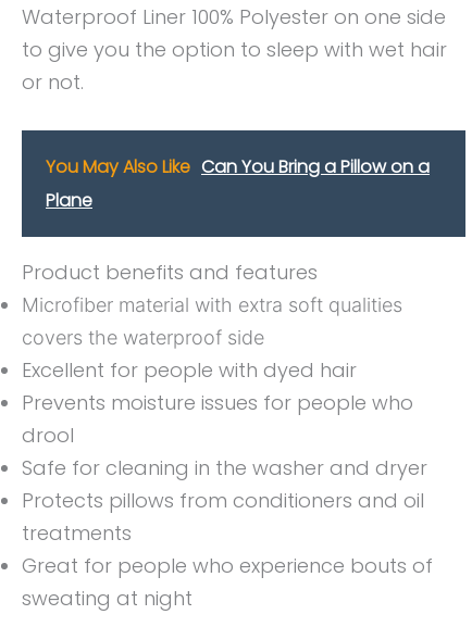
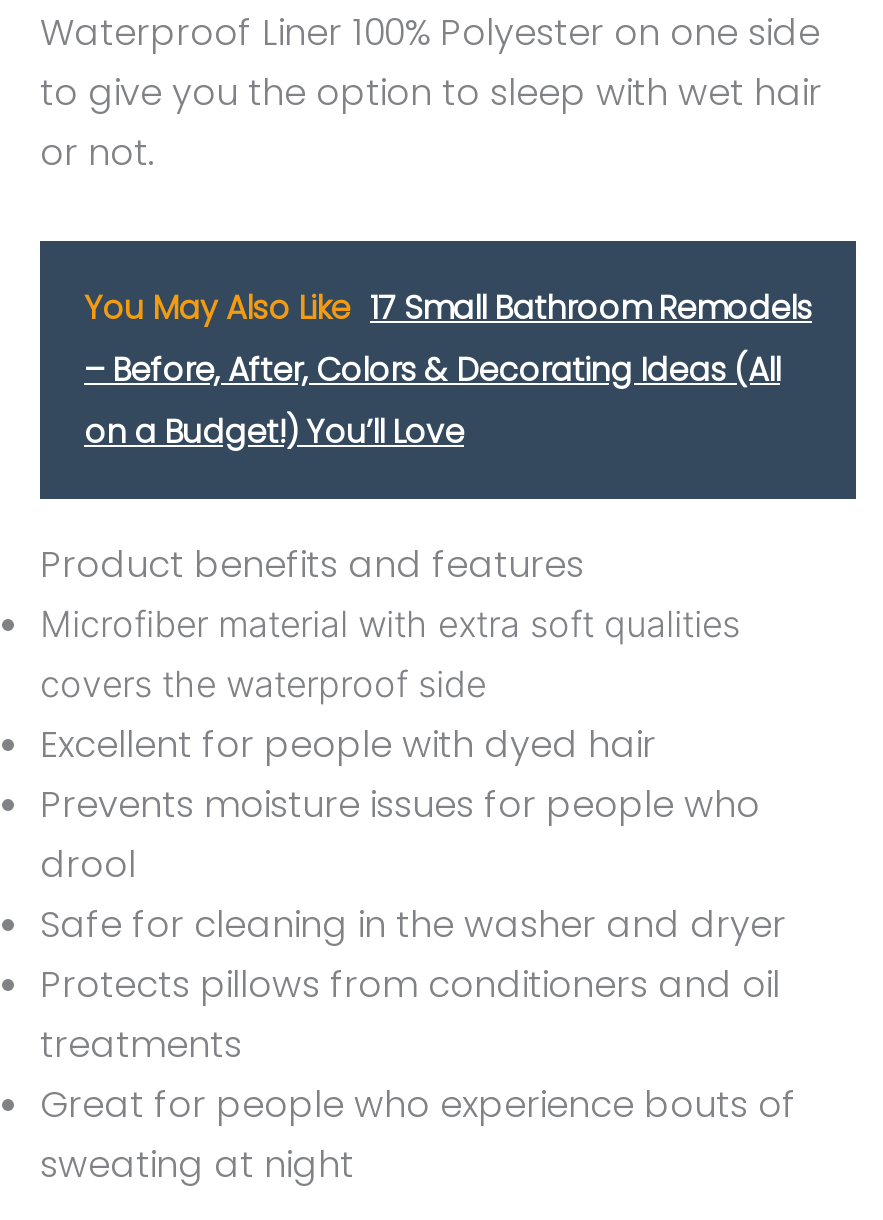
[46,154,430,213] You May Also Like Can You Bring a Pillow on a | Plane -> [84,284,812,454] You May Also Like 17 Small Bathroom Remodels | – Before, After, Colors & Decorating Ideas (All | on a Budget!) You’ll Love

